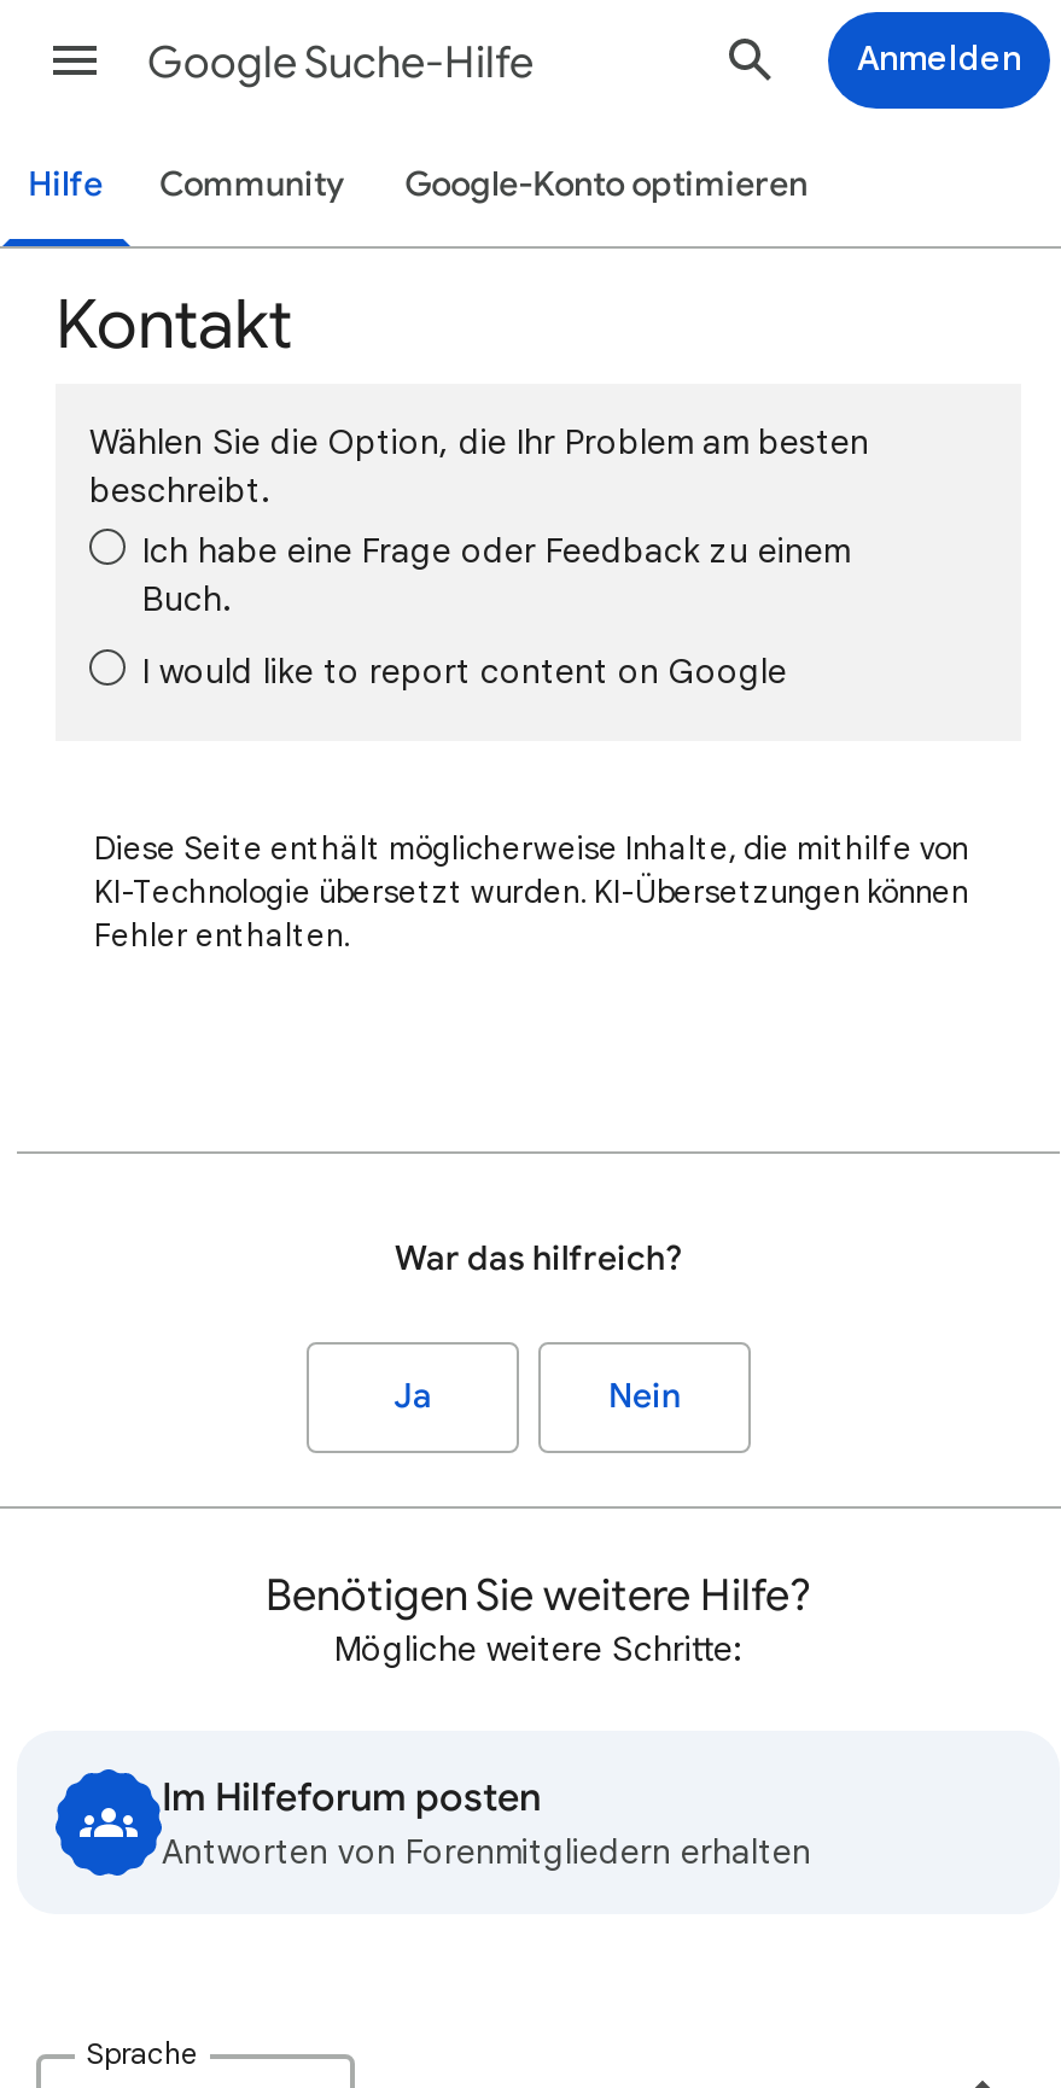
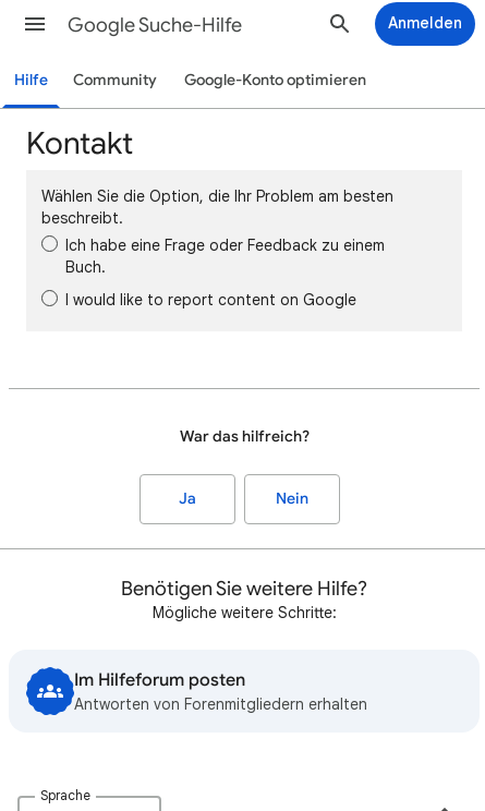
[94,828,968,956] Diese Seite enthält möglicherweise Inhalte, die mithilfe von | KI-Technologie übersetzt wurden. KI-Übersetzungen können | Fehler enthalten. -> none

